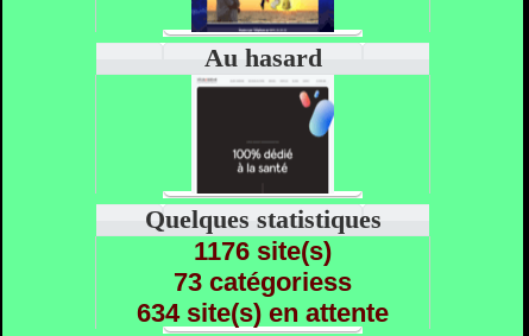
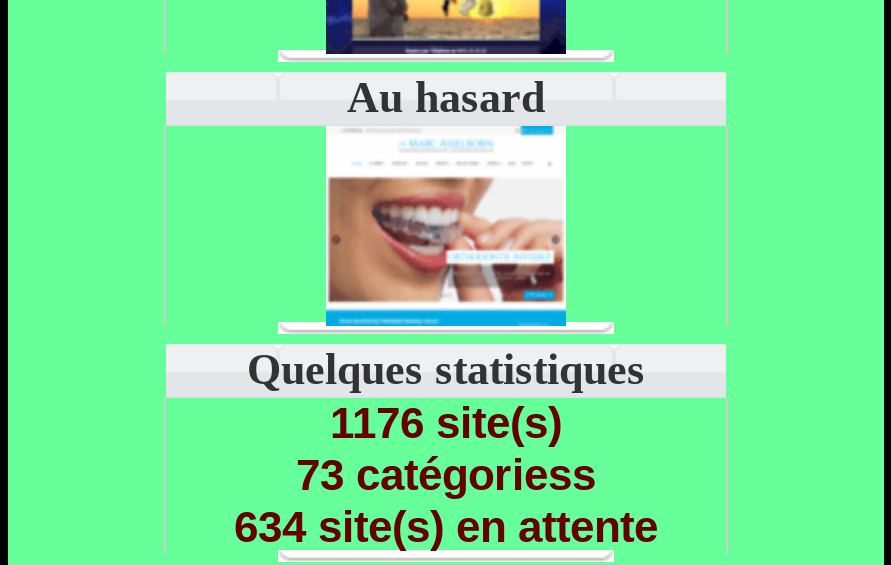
[190,75,335,195] [image] -> [324,124,568,328] [image]

